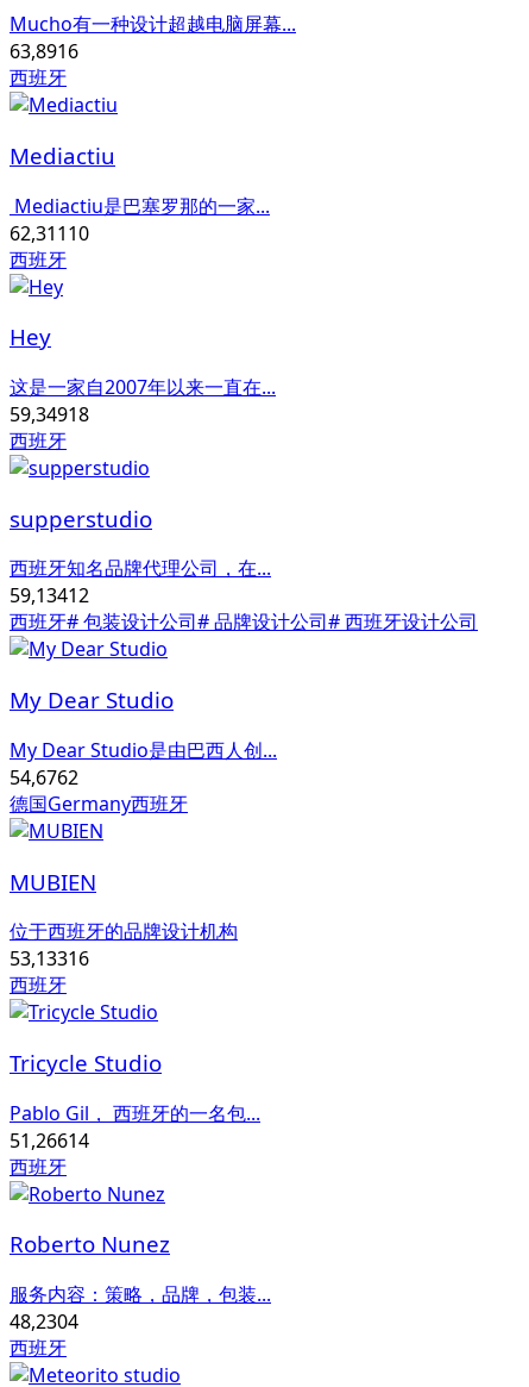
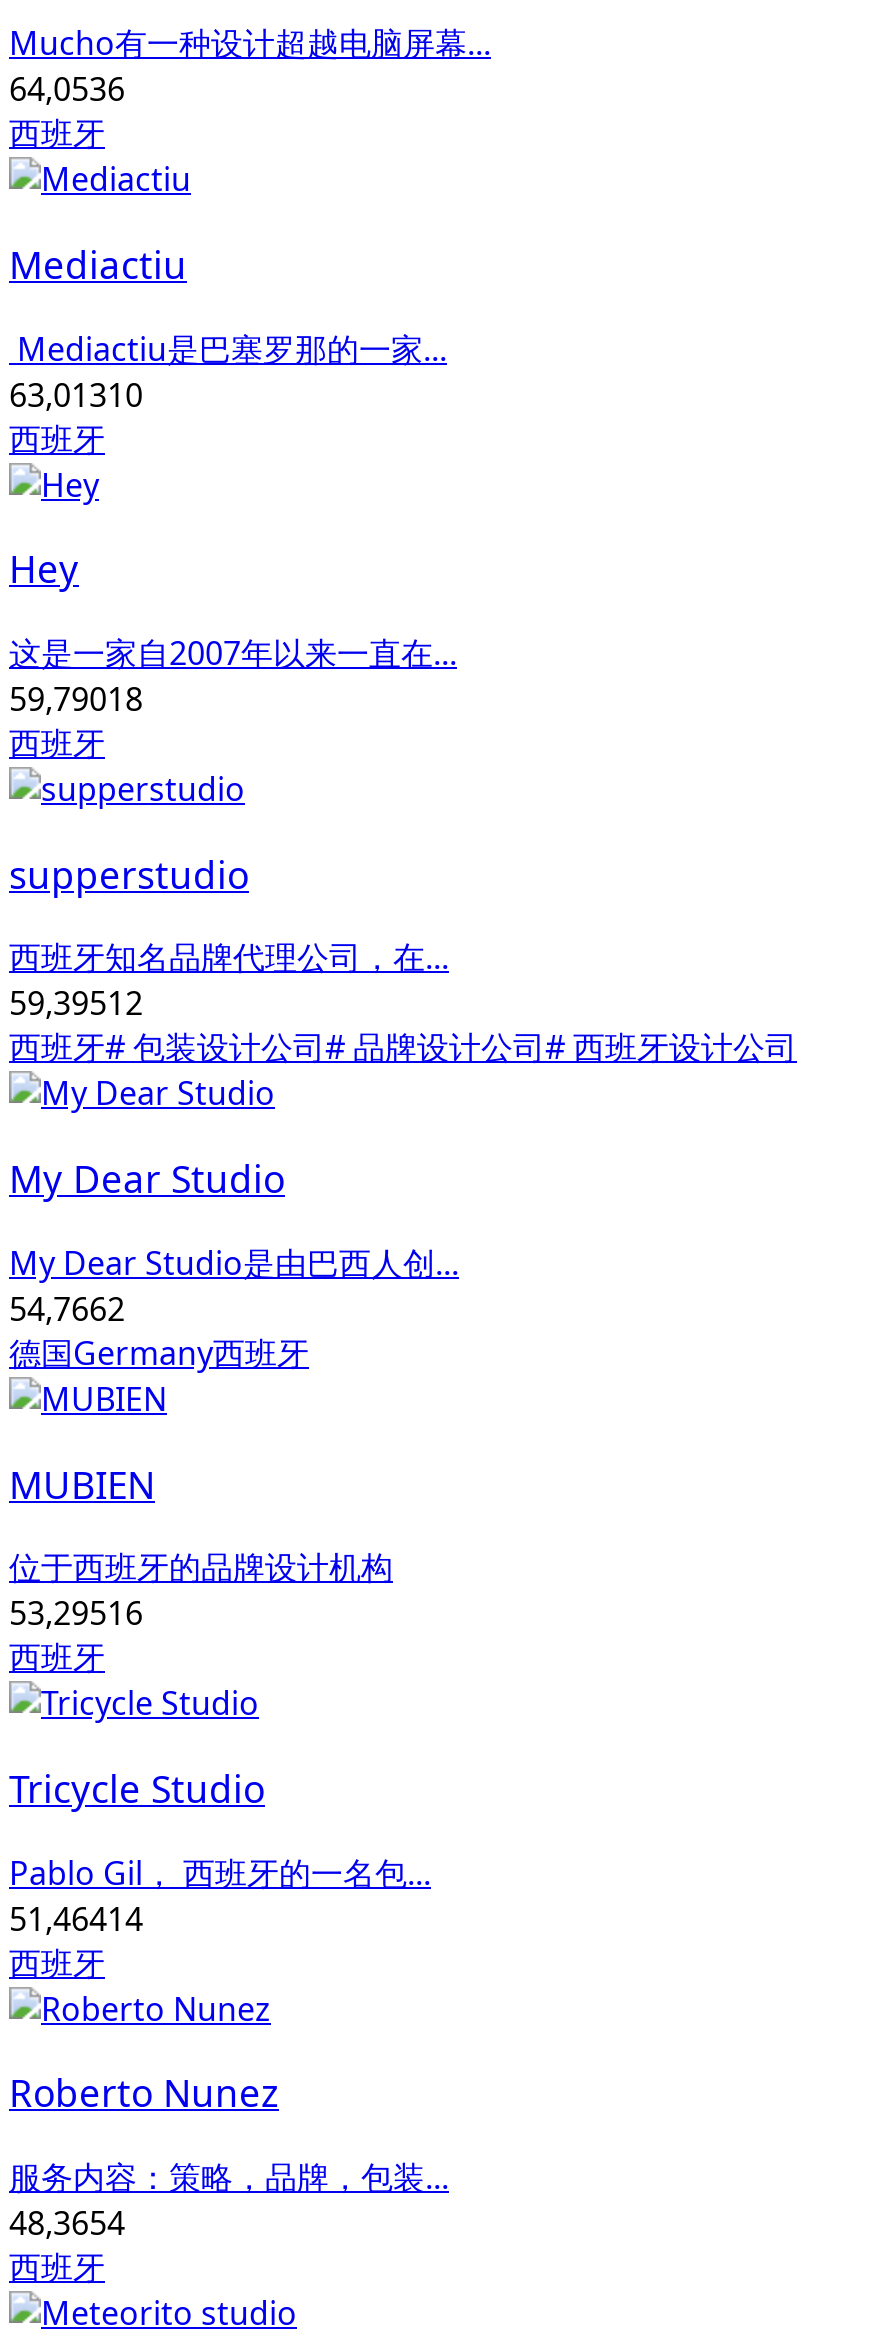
[10,38,78,64] 63,8916 -> [9,67,125,111] 64,0536
[10,220,89,246] 62,31110 -> [9,372,143,416] 63,01310
[10,401,89,427] 59,34918 -> [9,677,143,721] 59,79018
[10,583,89,609] 59,13412 -> [9,982,143,1026] 59,39512
[10,764,78,790] 54,6762 -> [9,1287,125,1331] 54,7662
[10,946,89,972] 53,13316 -> [9,1591,143,1635] 53,29516
[10,1127,89,1153] 51,26614 -> [9,1896,143,1940] 51,46414
[10,1309,78,1335] 48,2304 -> [9,2201,125,2245] 48,3654

